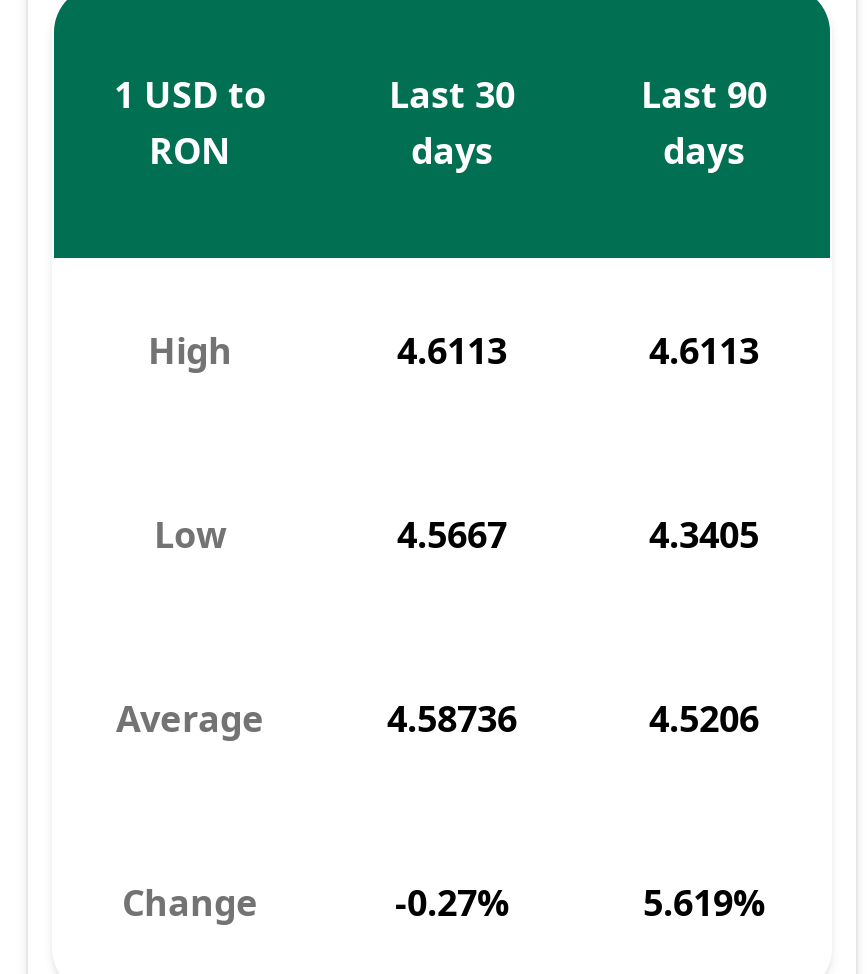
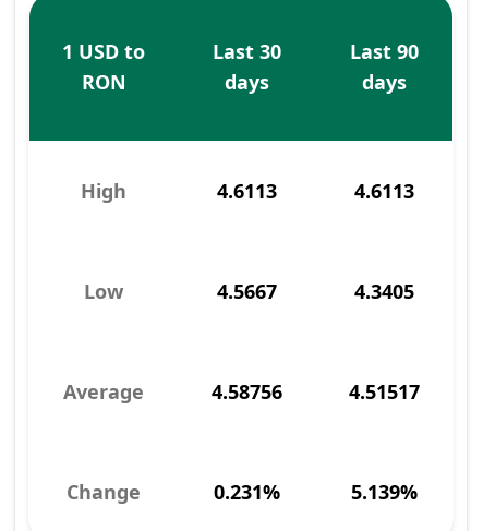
[387,694,517,742] 4.58736 -> [211,378,282,405] 4.58756
[649,694,759,742] 4.5206 -> [348,378,419,405] 4.51517
[395,878,509,926] -0.27% -> [213,479,280,505] 0.231%
[643,878,765,926] 5.619% -> [351,479,417,505] 5.139%

